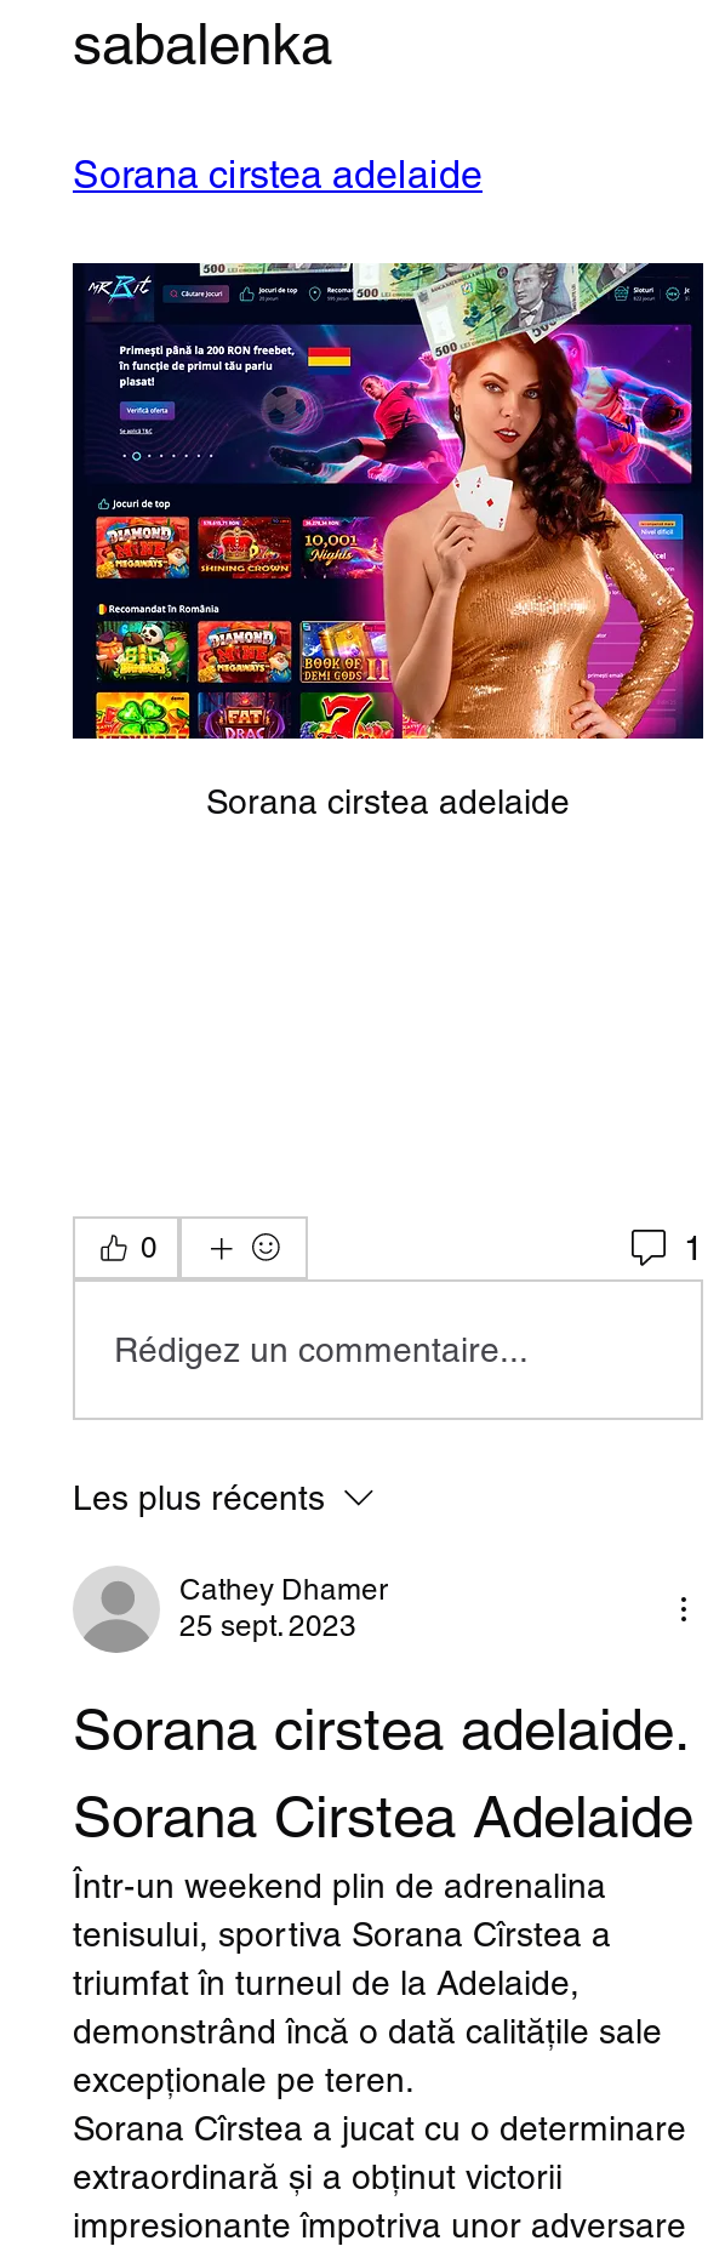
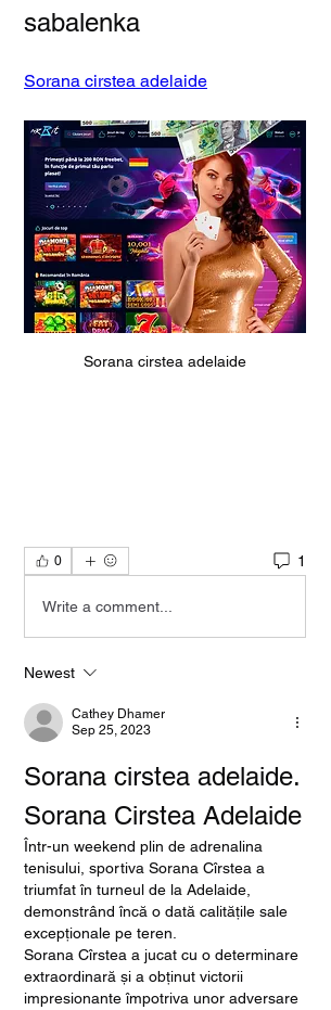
[114,1330,529,1369] Rédigez un commentaire... -> [42,598,173,615] Write a comment...
[73,1479,325,1518] Les plus récents -> [24,664,75,682] Newest
[179,1610,356,1644] 25 sept. 2023 -> [72,723,151,738] Sep 25, 2023

